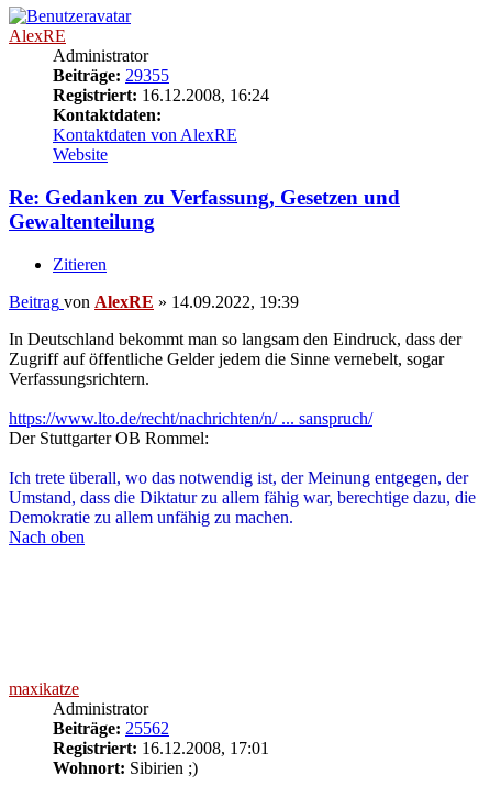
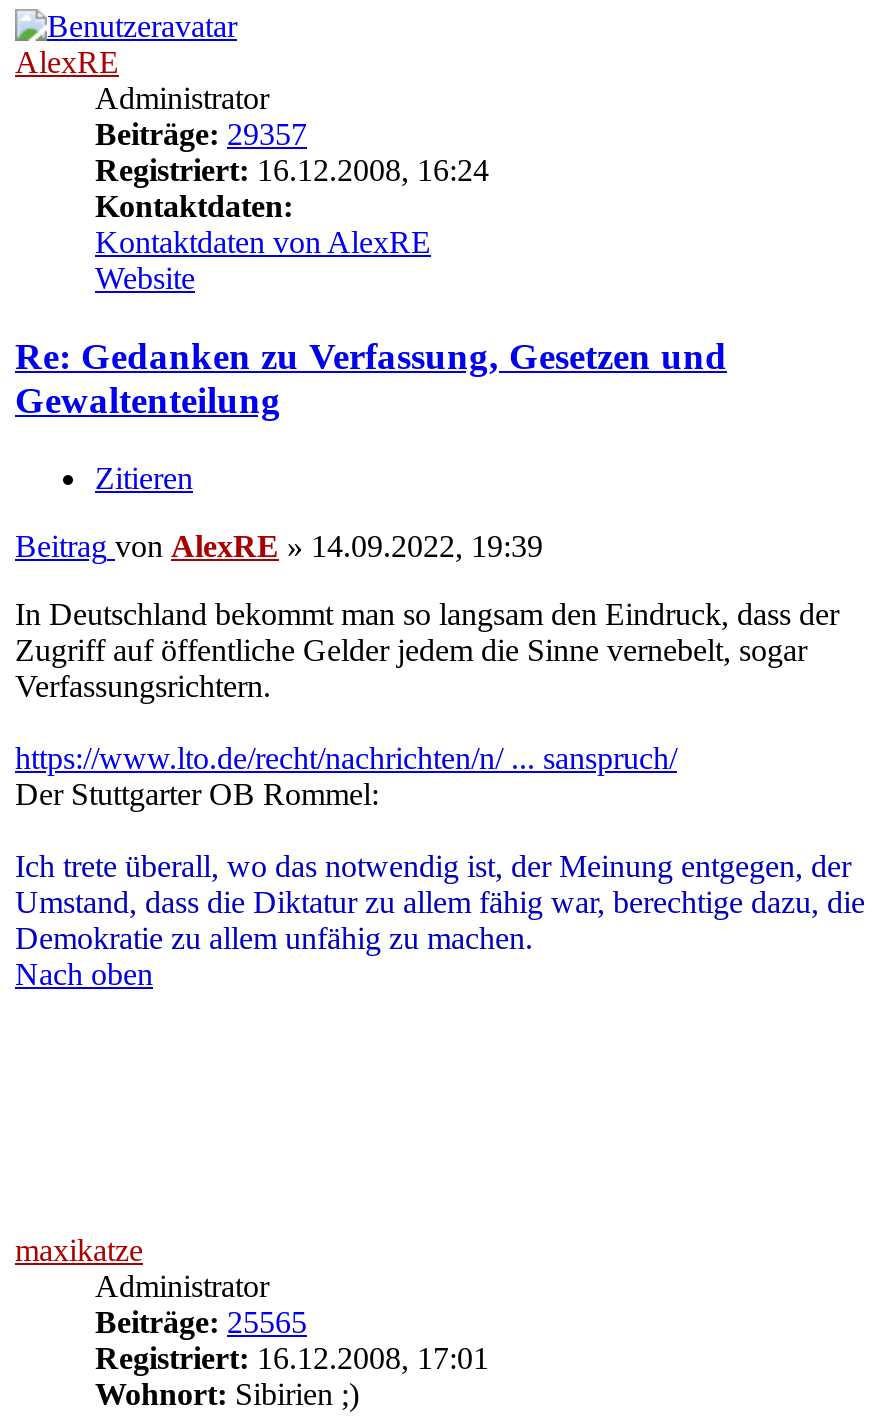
[53,66,169,85] Beiträge: 29355 -> [95,117,307,151] Beiträge: 29357
[53,718,169,737] Beiträge: 25562 -> [95,1304,307,1338] Beiträge: 25565

